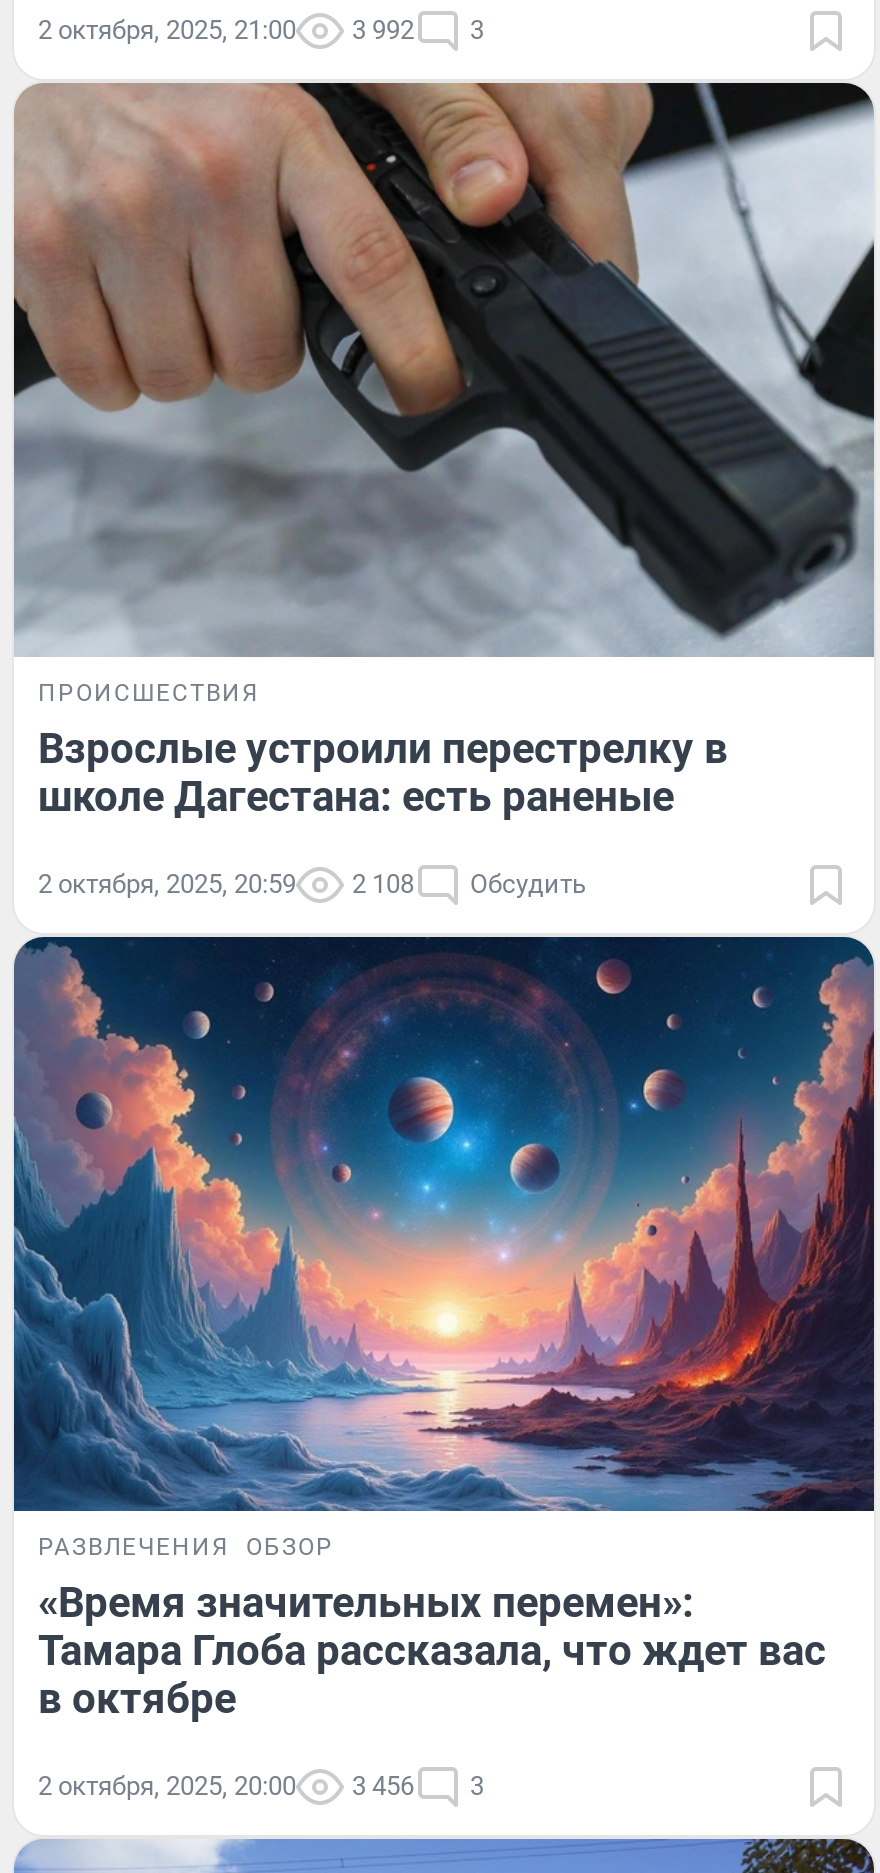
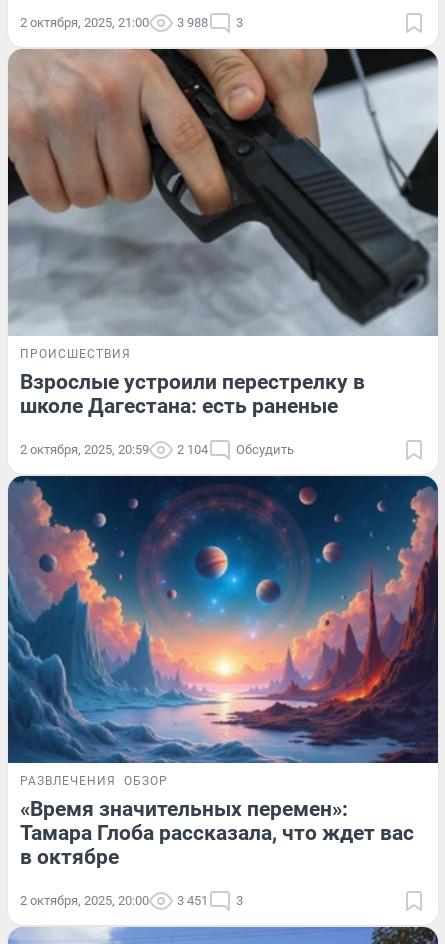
[38,16,484,46] 2 октября, 2025, 21:00 3 992 3 -> [20,15,243,30] 2 октября, 2025, 21:00 3 988 3
[38,869,586,899] 2 октября, 2025, 20:59 2 108 Обсудить -> [20,442,294,457] 2 октября, 2025, 20:59 2 104 Обсудить
[38,1770,484,1800] 2 октября, 2025, 20:00 3 456 3 -> [20,893,243,908] 2 октября, 2025, 20:00 3 451 3

